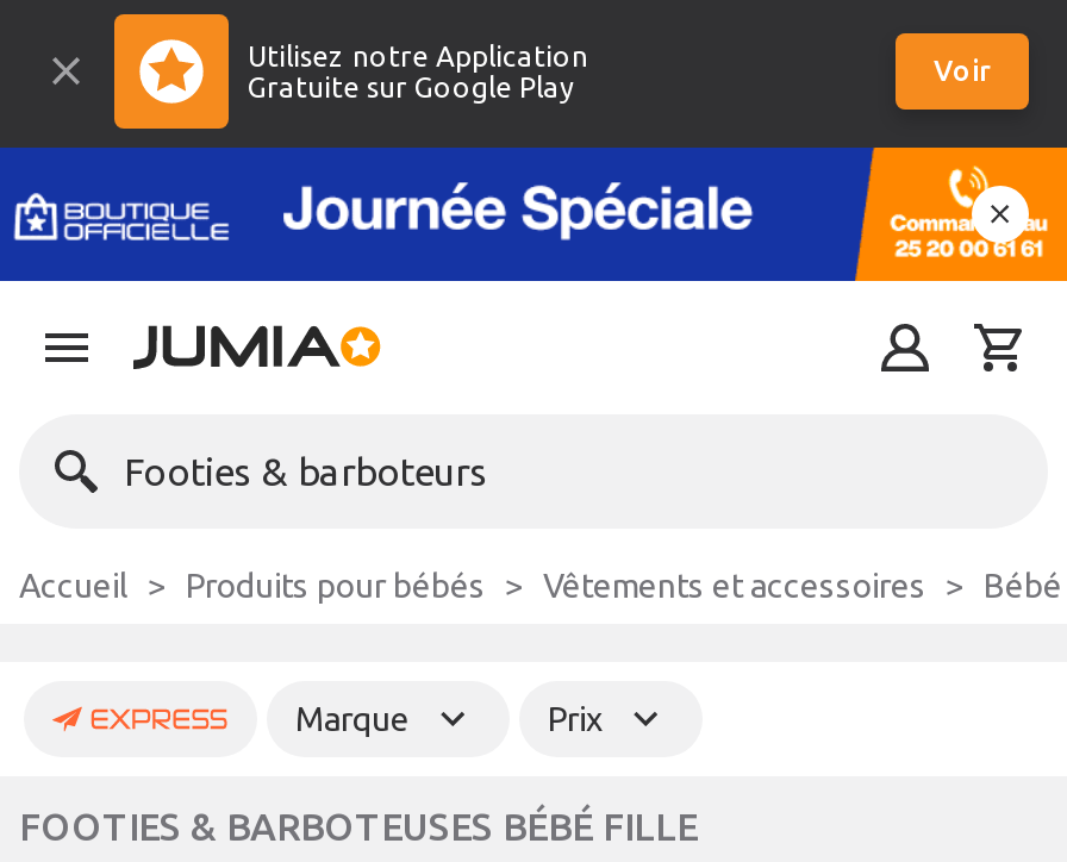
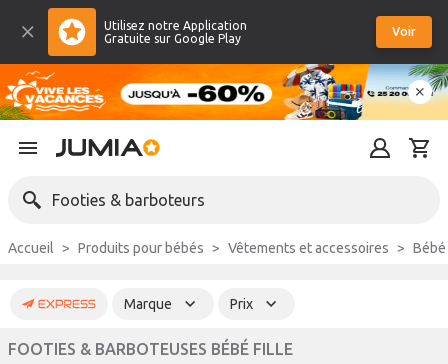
[7,145,1060,283] [image] -> [3,63,445,121] [image]

